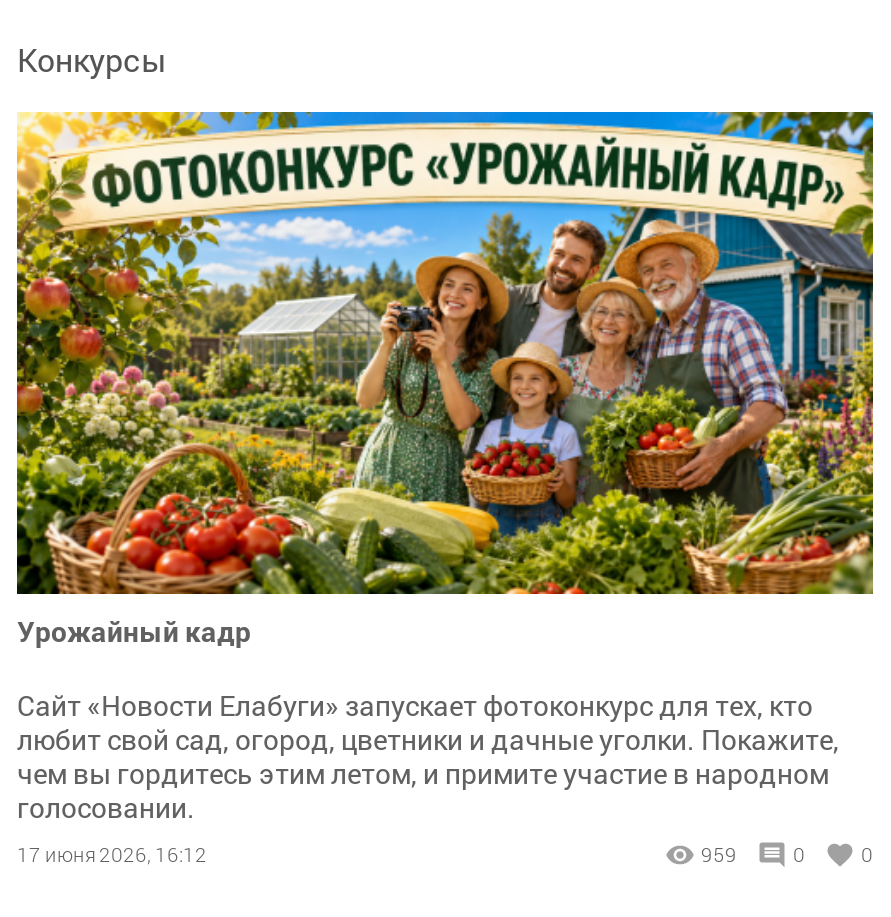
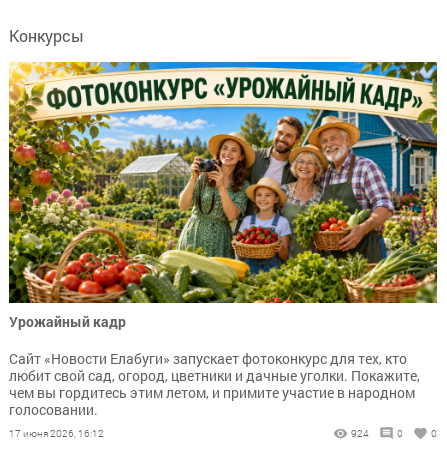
[701,842,737,868] 959 -> [351,427,369,440] 924

